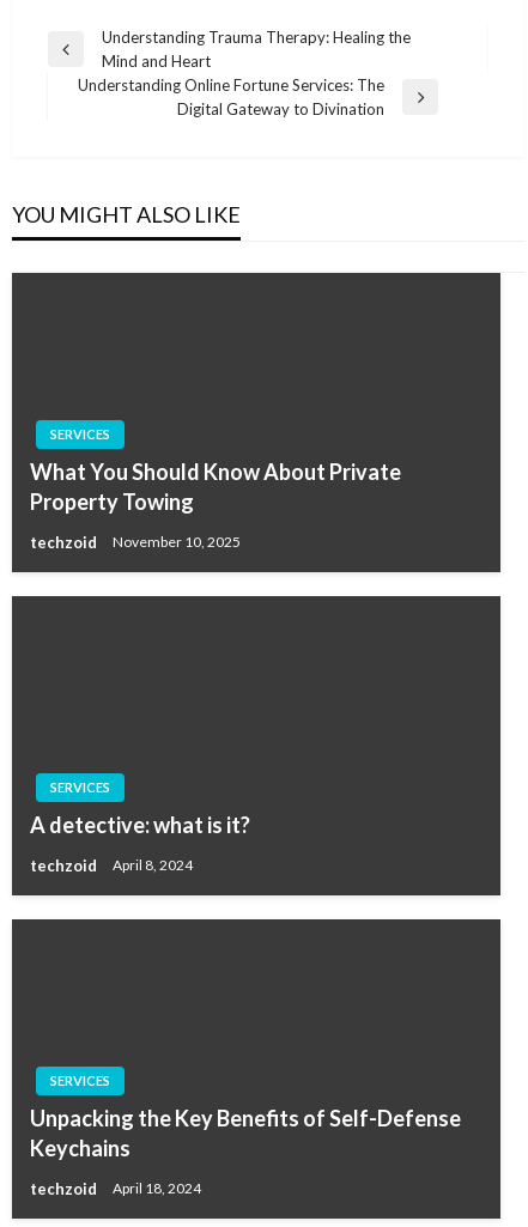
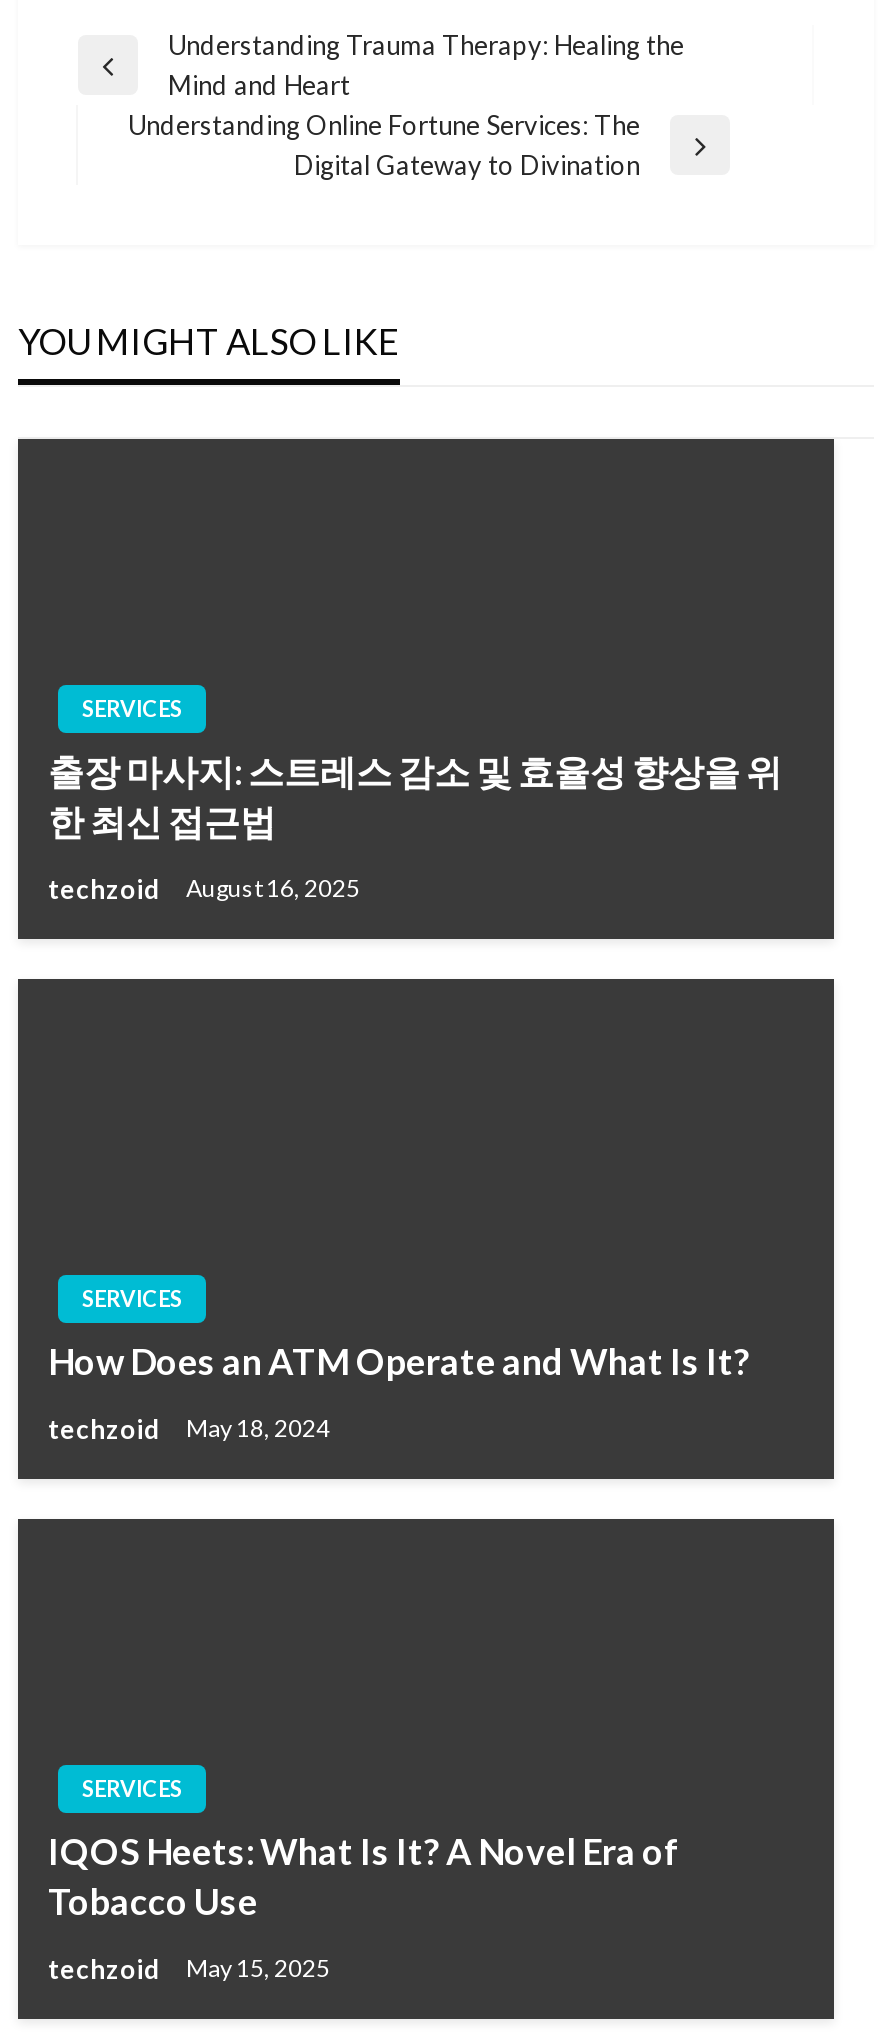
[30,459,401,515] What You Should Know About Private | Property Towing -> [48,750,782,844] 출장 마사지: 스트레스 감소 및 효율성 향상을 위 | 한 최신 접근법
[30,533,241,552] techzoid November 10, 2025 -> [48,873,360,905] techzoid August 16, 2025
[30,812,250,838] A detective: what is it? -> [48,1340,750,1384] How Does an ATM Operate and What Is It?
[30,856,193,875] techzoid April 8, 2024 -> [48,1413,330,1445] techzoid May 18, 2024
[30,1105,461,1162] Unpacking the Key Benefits of Self-Defense | Keychains -> [48,1830,680,1924] IQOS Heets: What Is It? A Novel Era of | Tobacco Use
[30,1179,201,1199] techzoid April 18, 2024 -> [48,1953,330,1985] techzoid May 15, 2025

